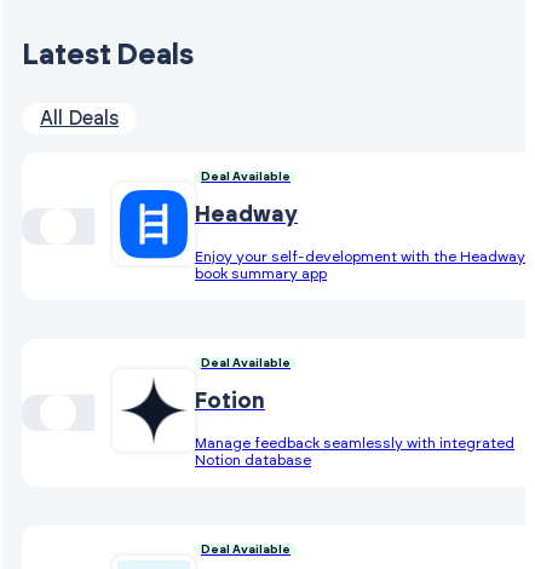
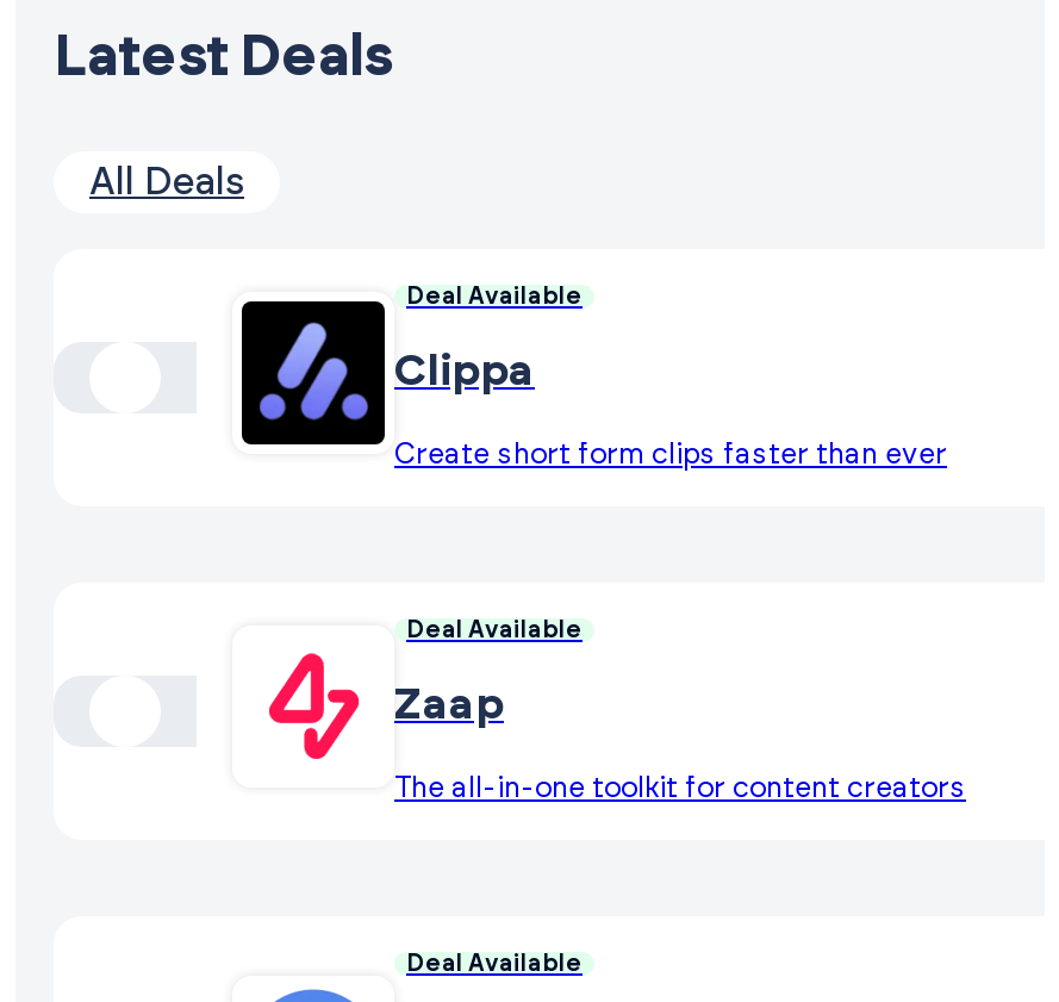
[117,189,298,260] [image] | Headway -> [239,299,535,447] [image] | Clippa
[195,249,525,281] Enjoy your self-development with the Headway | book summary app -> [394,439,947,468] Create short form clips faster than ever
[122,379,265,442] [image] | Fotion -> [266,652,504,761] [image] | Zaap
[195,436,514,467] Manage feedback seamlessly with integrated | Notion database -> [394,773,966,801] The all-in-one toolkit for content creators

